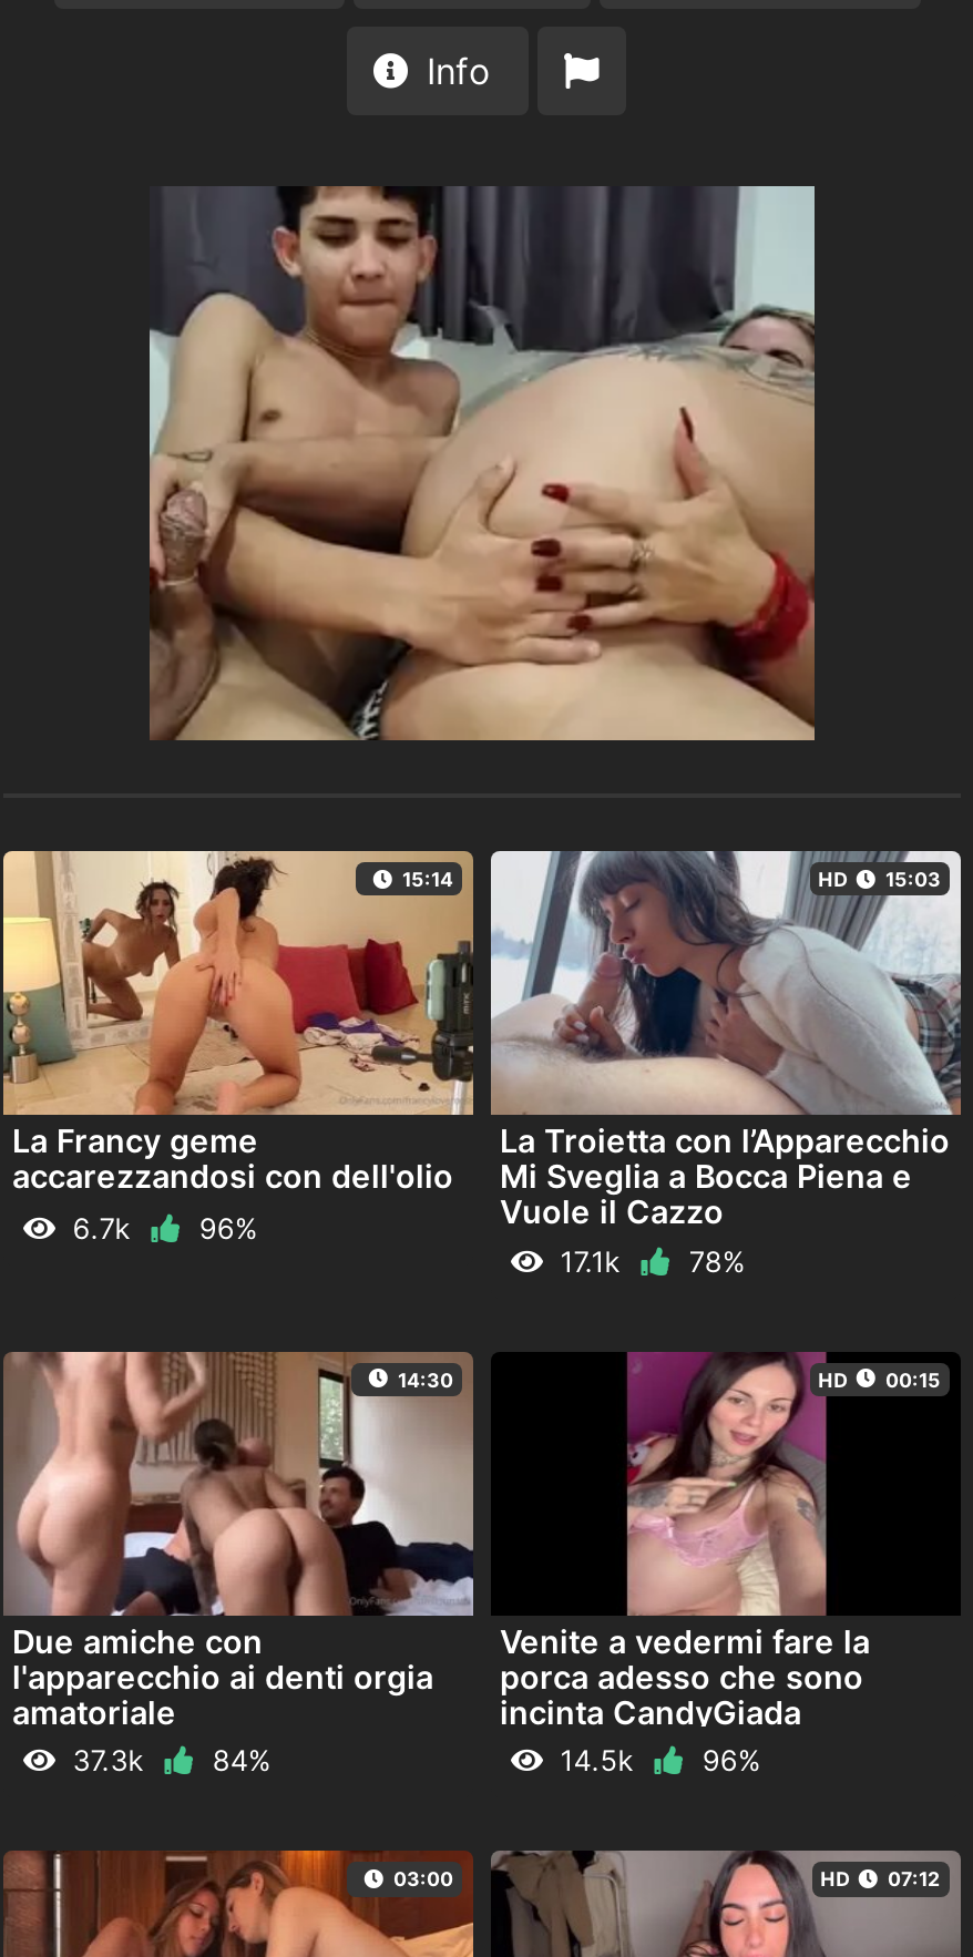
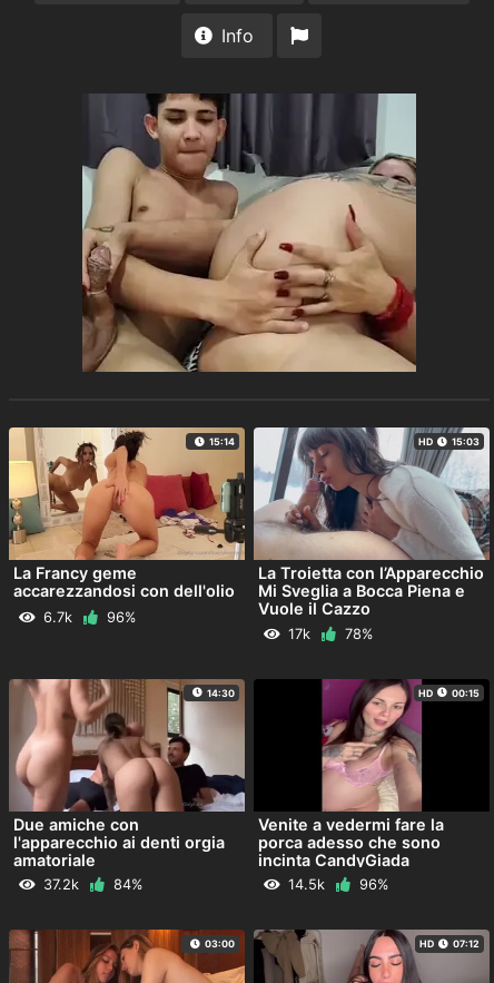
[560,1245,620,1278] 17.1k -> [288,625,311,642] 17k
[72,1745,143,1778] 37.3k -> [44,876,79,893] 37.2k

